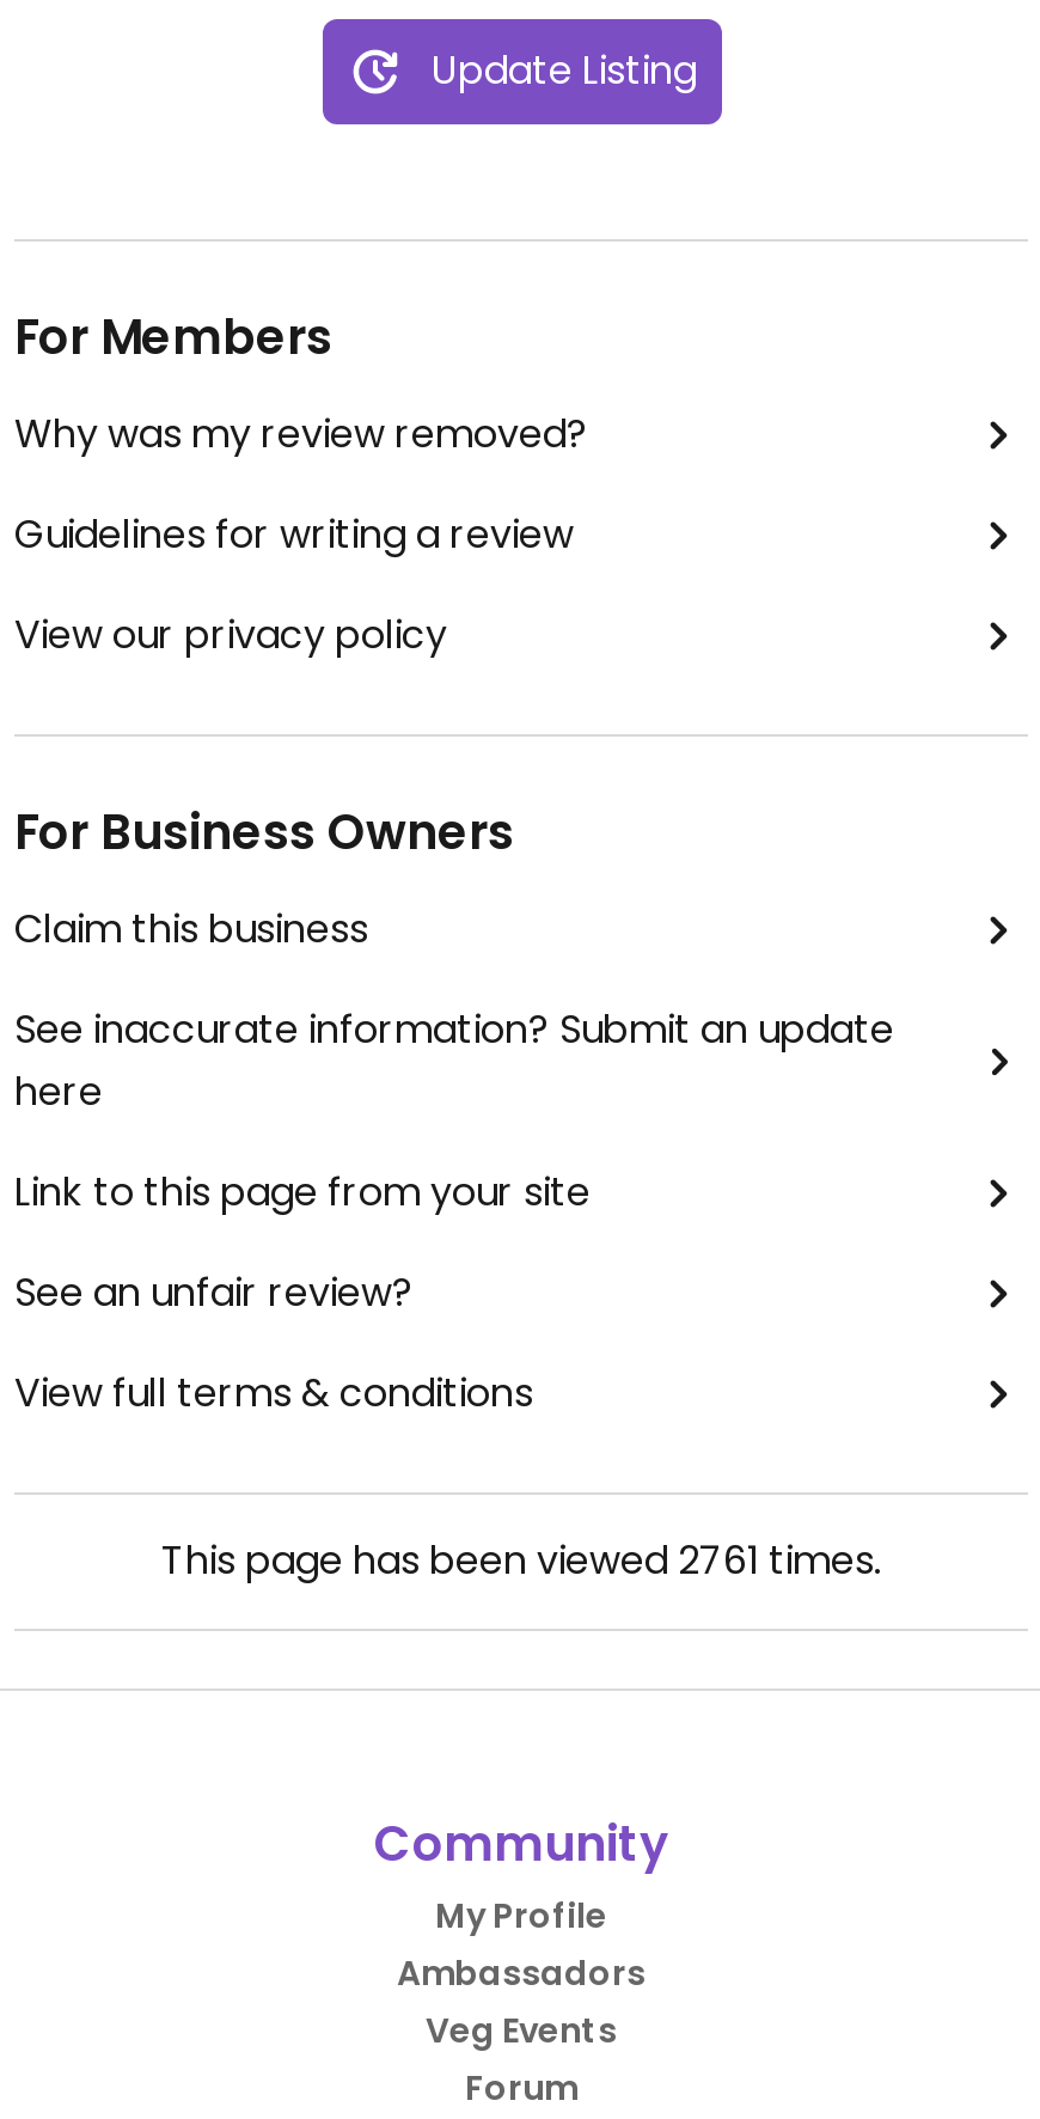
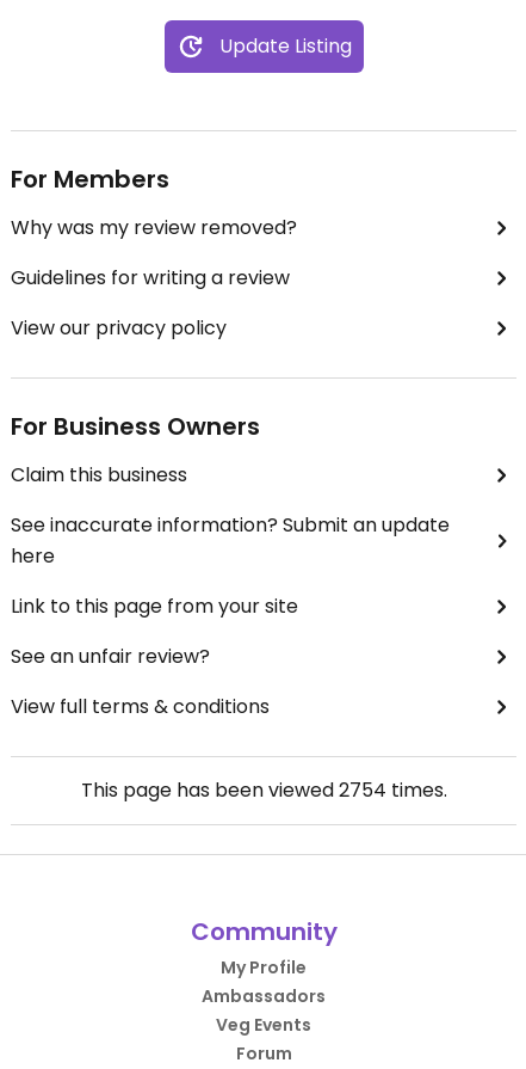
[161,1534,881,1589] This page has been viewed 2761 times. -> [81,777,447,804] This page has been viewed 2754 times.

